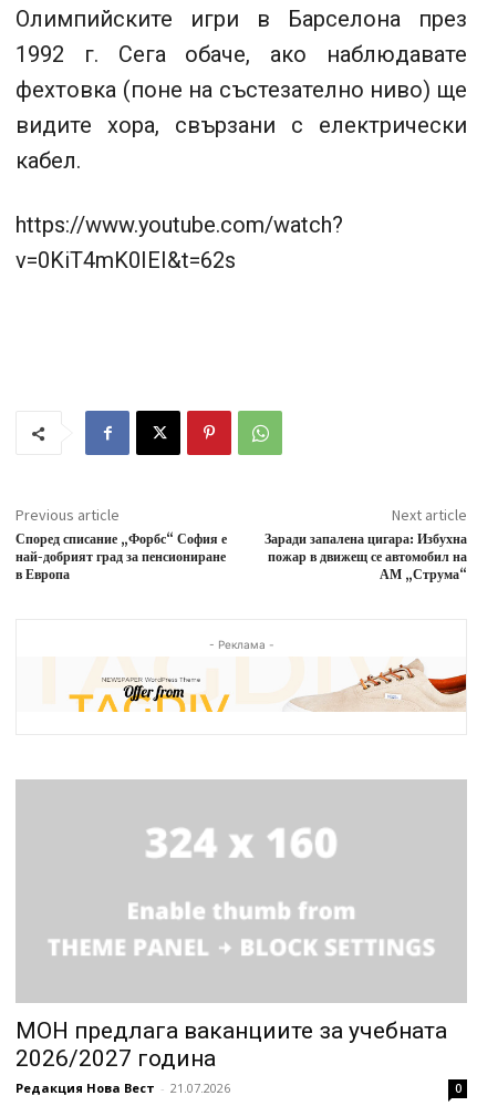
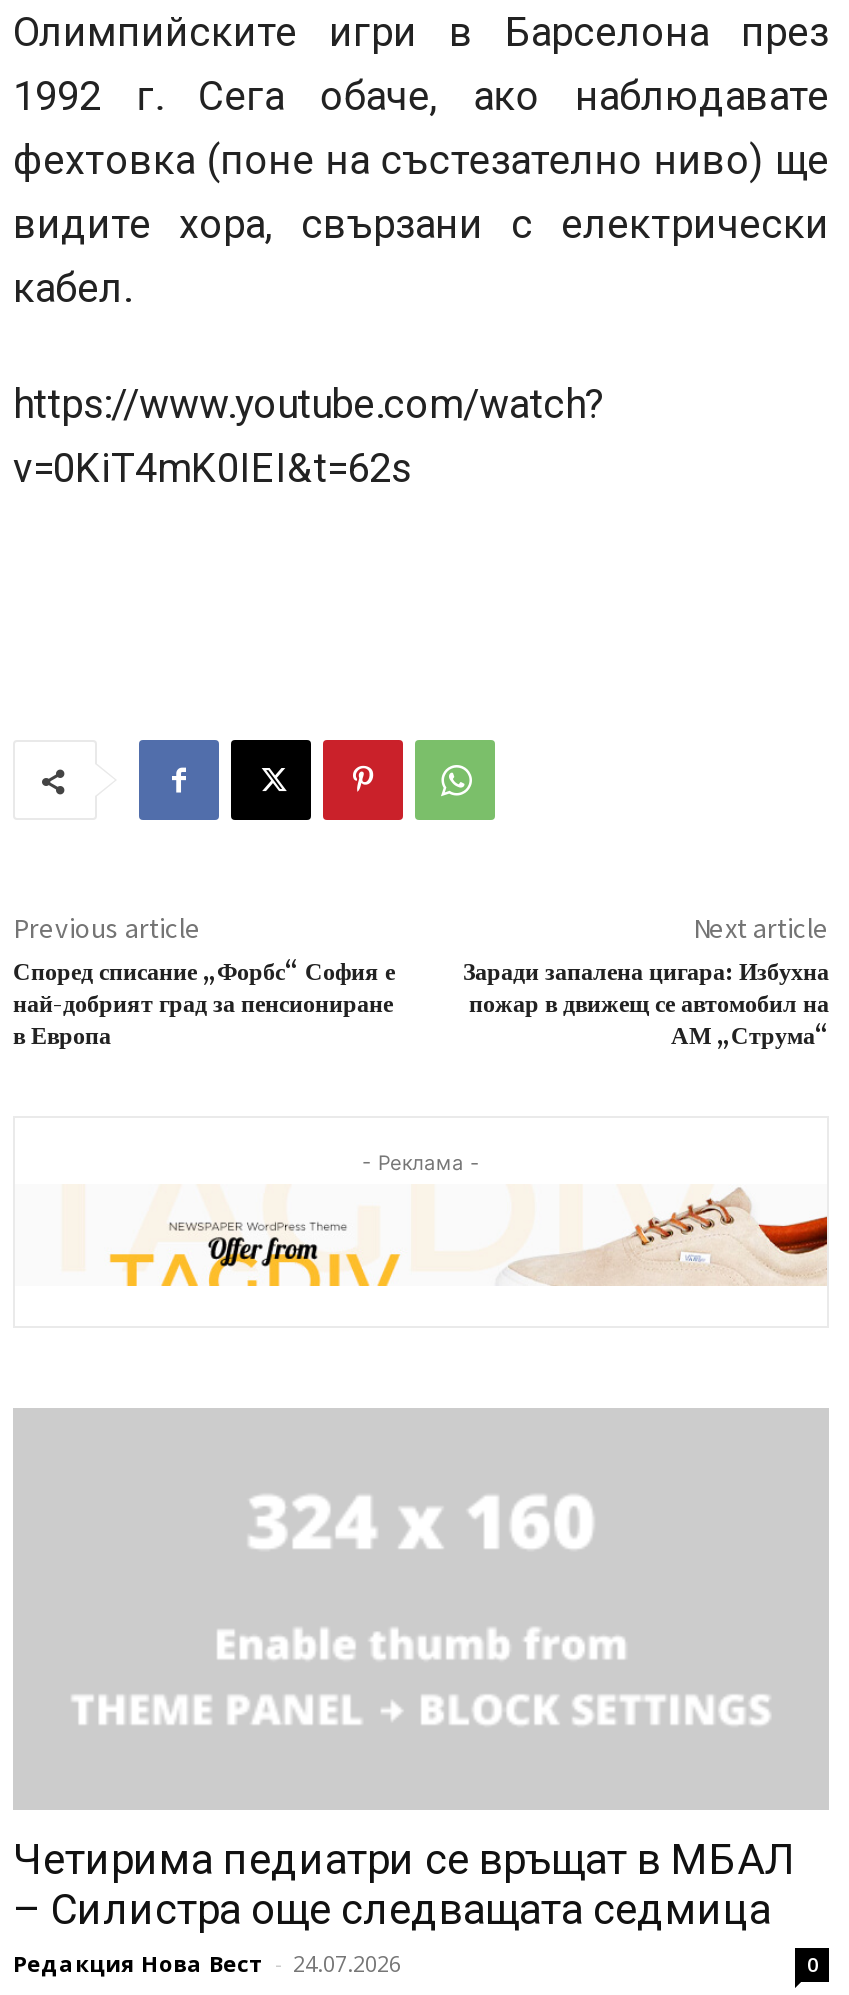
[15,1017,447,1096] МОН предлага ваканциите за учебната | 2026/2027 година | Редакция Нова Вест - 21.07.2026 -> [13,1836,795,1978] Четирима педиатри се връщат в МБАЛ | – Силистра още следващата седмица | Редакция Нова Вест - 24.07.2026

